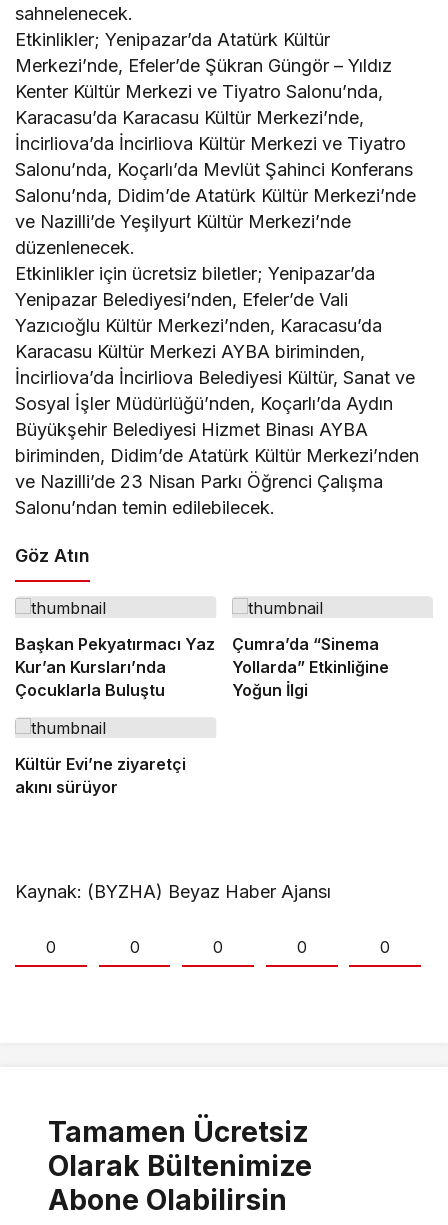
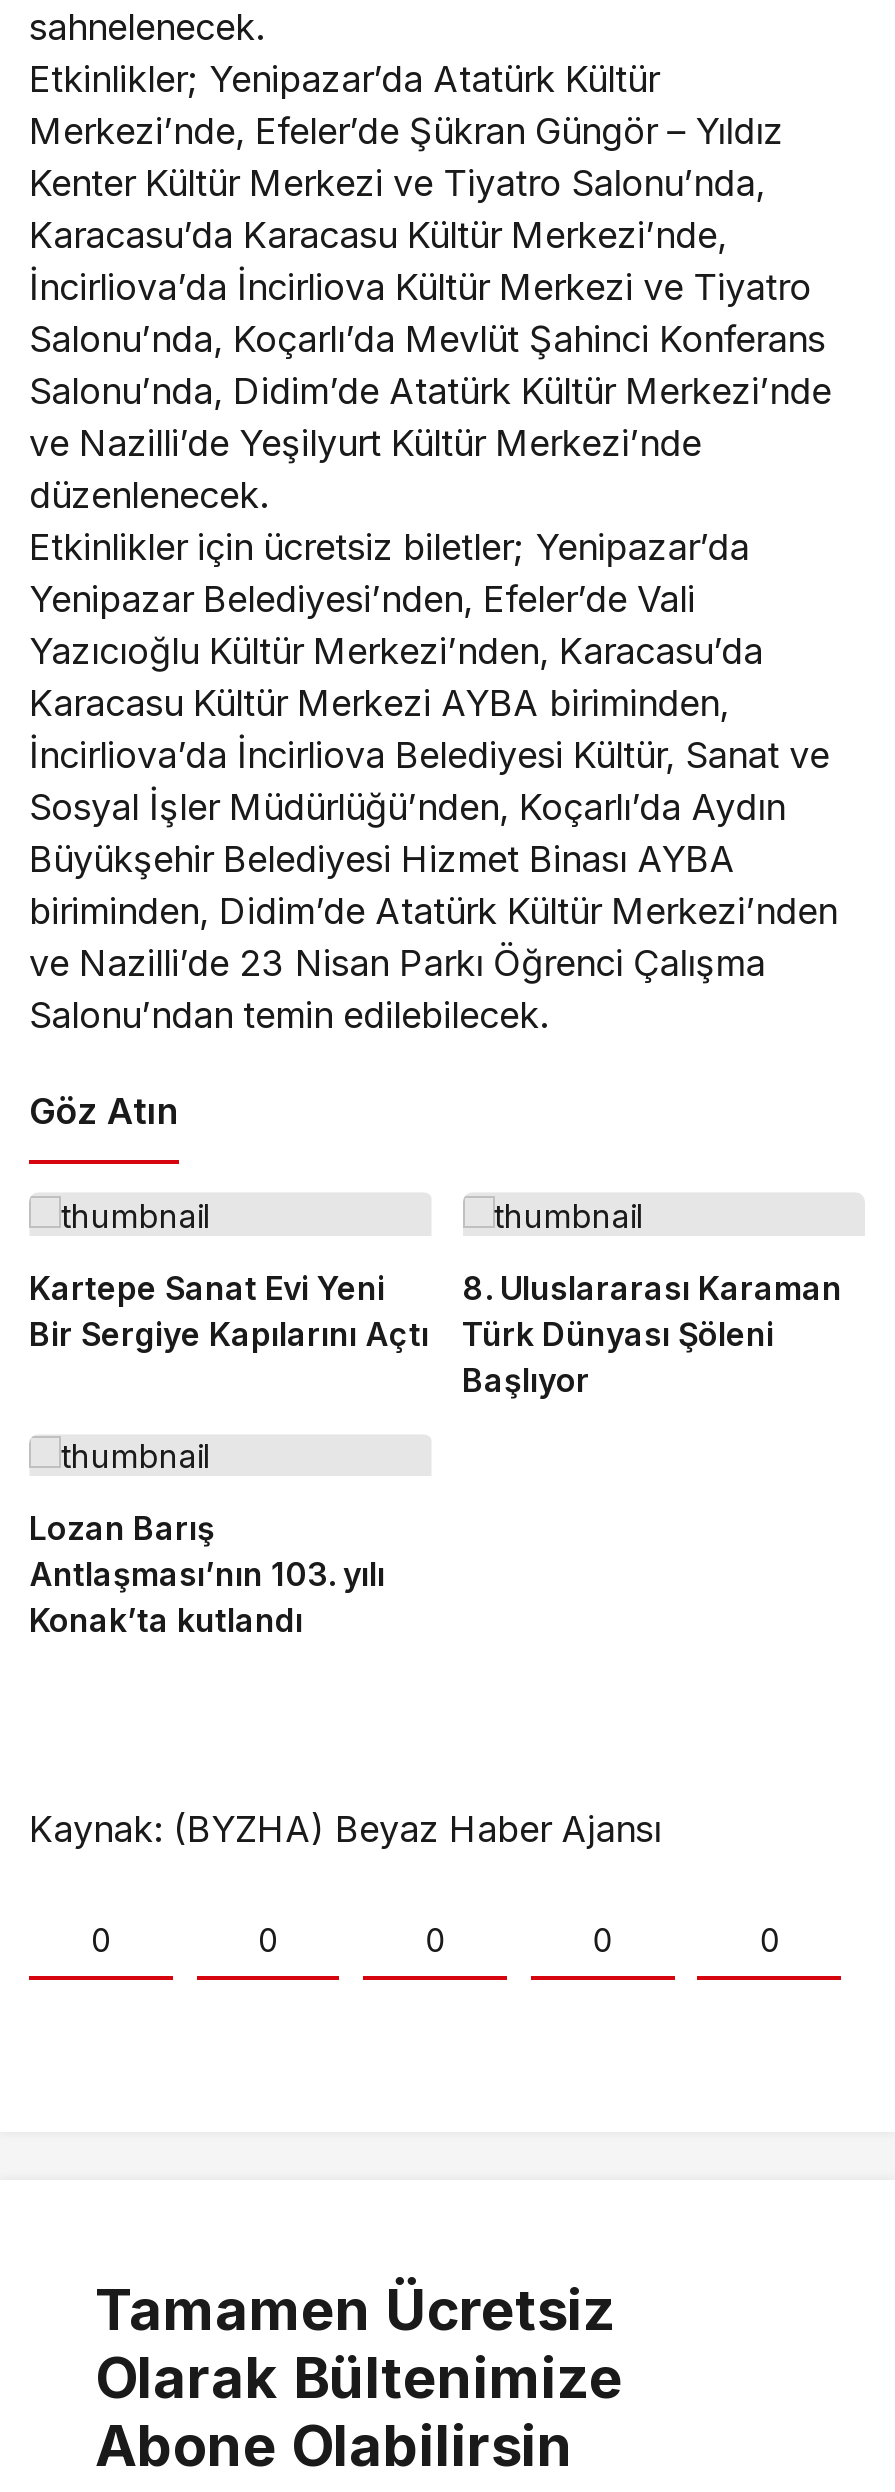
[15,634,215,700] Başkan Pekyatırmacı Yaz | Kur’an Kursları’nda | Çocuklarla Buluştu -> [29,1267,429,1353] Kartepe Sanat Evi Yeni | Bir Sergiye Kapılarını Açtı
[231,634,388,700] Çumra’da “Sinema | Yollarda” Etkinliğine | Yoğun İlgi -> [462,1267,842,1399] 8. Uluslararası Karaman | Türk Dünyası Şöleni | Başlıyor
[15,754,186,797] Kültür Evi’ne ziyaretçi | akını sürüyor -> [29,1509,385,1641] Lozan Barış | Antlaşması’nın 103. yılı | Konak’ta kutlandı

